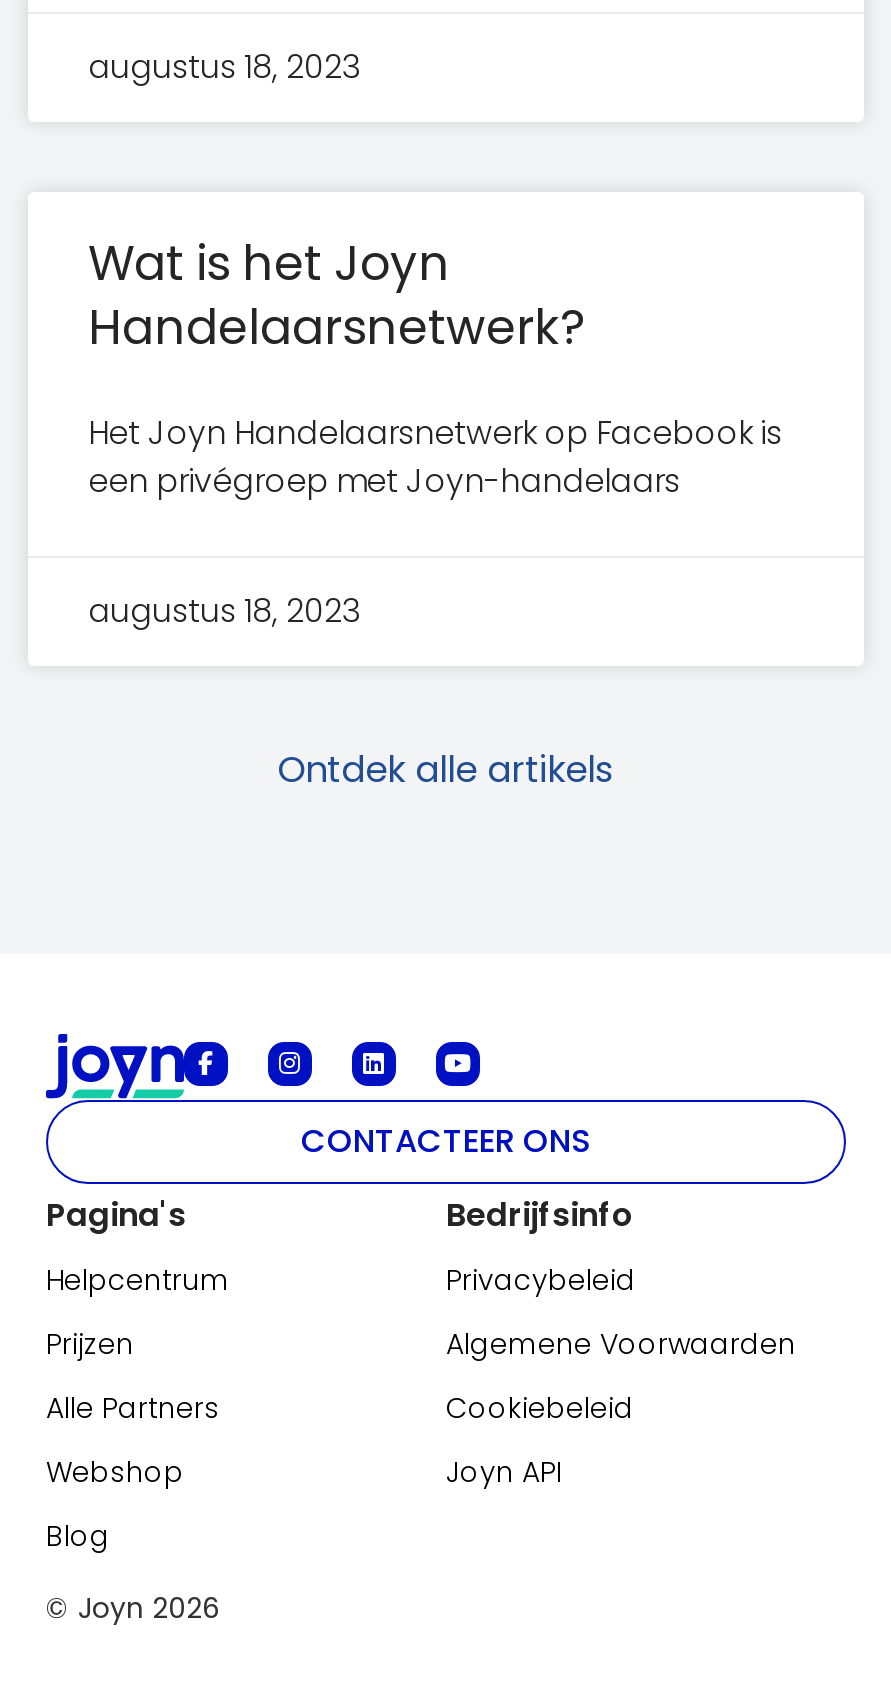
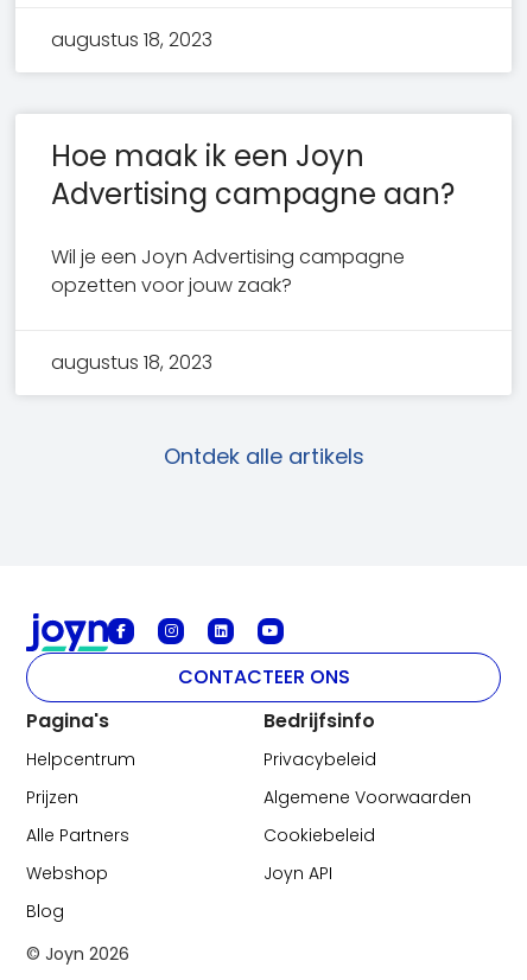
[88,230,584,360] Wat is het Joyn | Handelaarsnetwerk? -> [51,136,455,213] Hoe maak ik een Joyn | Advertising campagne aan?
[88,410,782,504] Het Joyn Handelaarsnetwerk op Facebook is | een privégroep met Joyn-handelaars -> [51,243,405,299] Wil je een Joyn Advertising campagne | opzetten voor jouw zaak?

